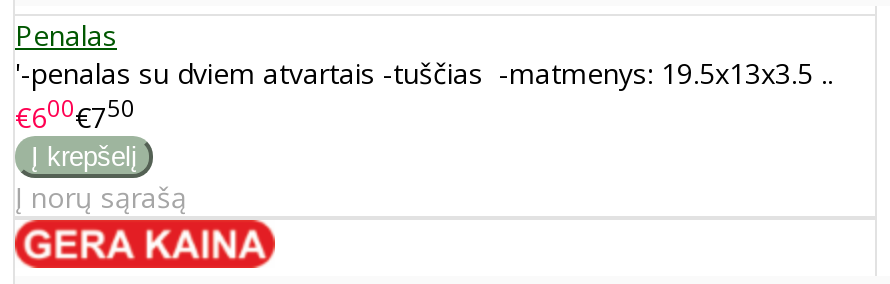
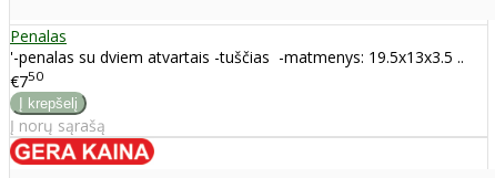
[15,92,135,136] €600€750 -> [10,68,43,92] €750

